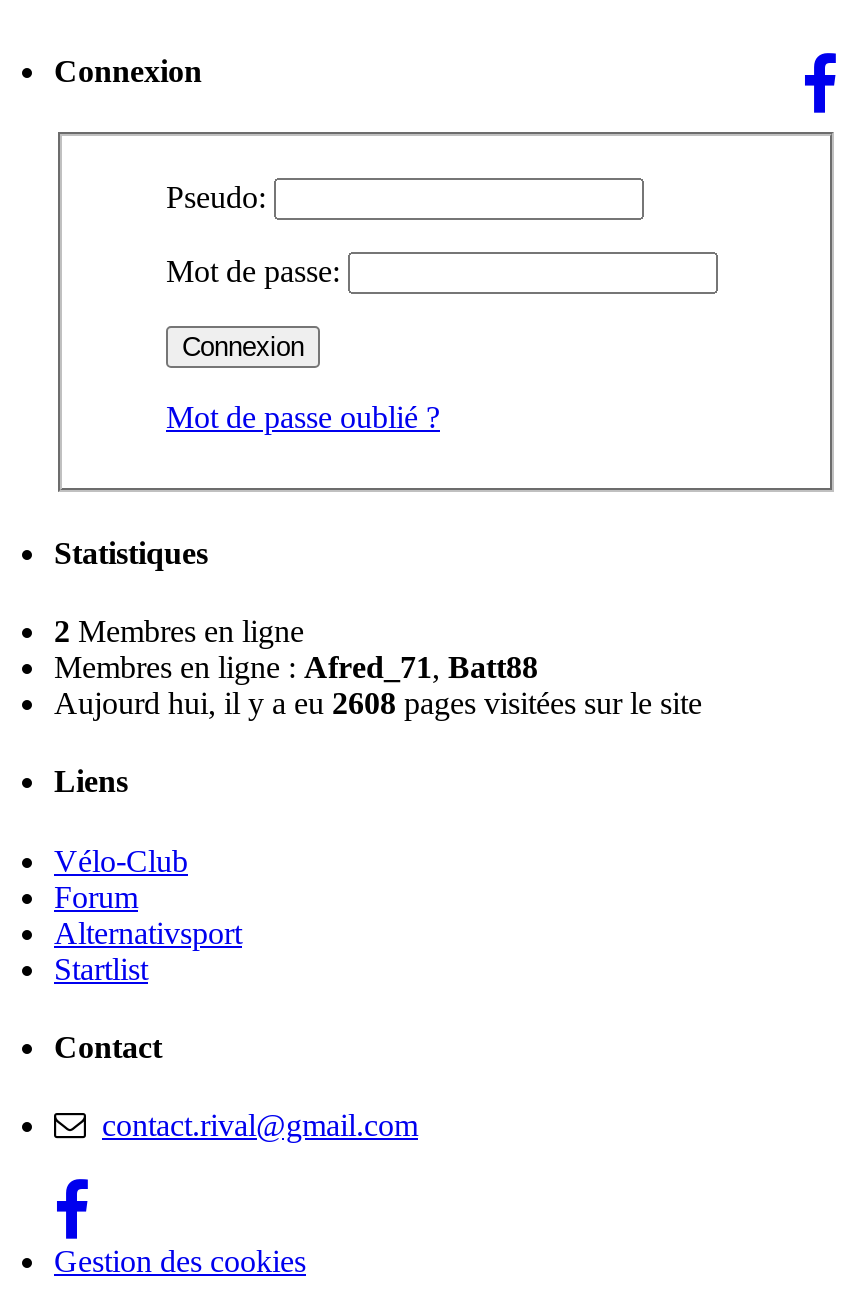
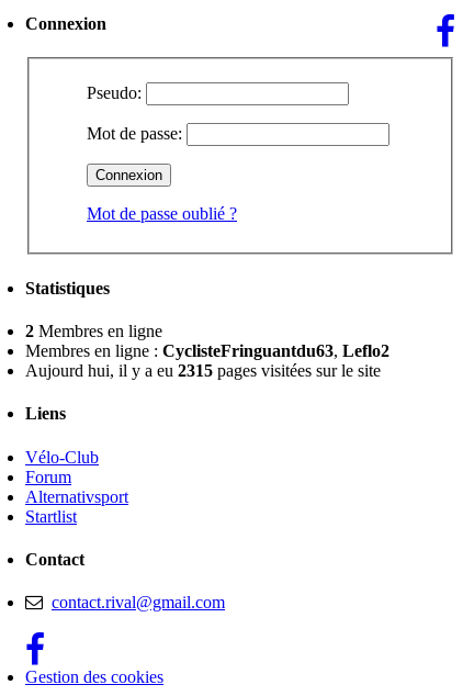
[54,650,538,684] Membres en ligne : Afred_71, Batt88 -> [25,341,389,360] Membres en ligne : CyclisteFringuantdu63, Leflo2
[54,686,702,720] Aujourd hui, il y a eu 2608 pages visitées sur le site -> [25,361,381,380] Aujourd hui, il y a eu 2315 pages visitées sur le site

